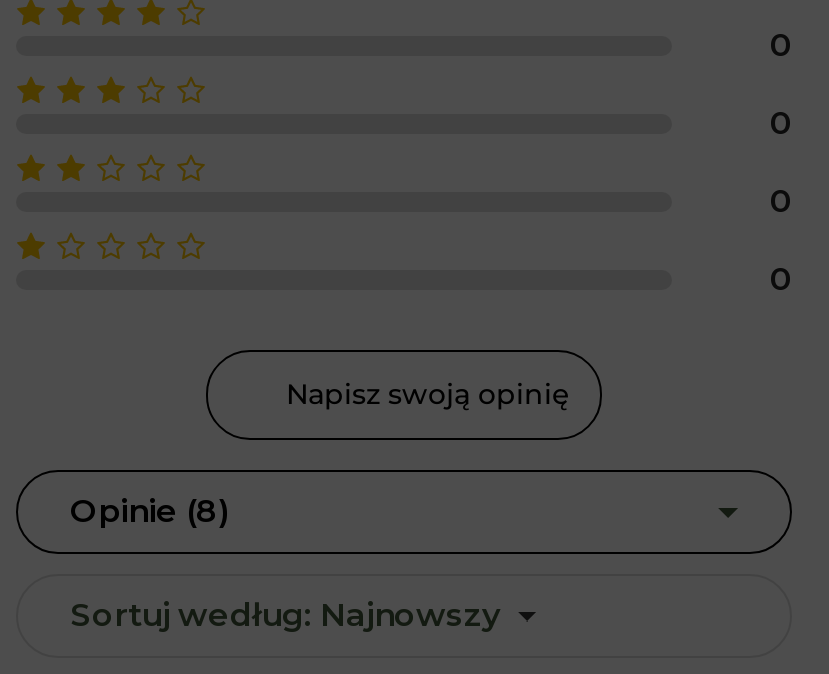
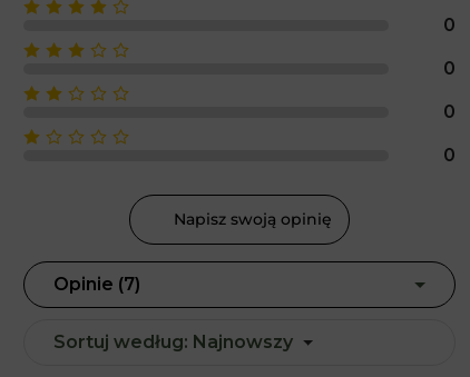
[70,492,228,530] Opinie (8) -> [53,273,140,294] Opinie (7)

